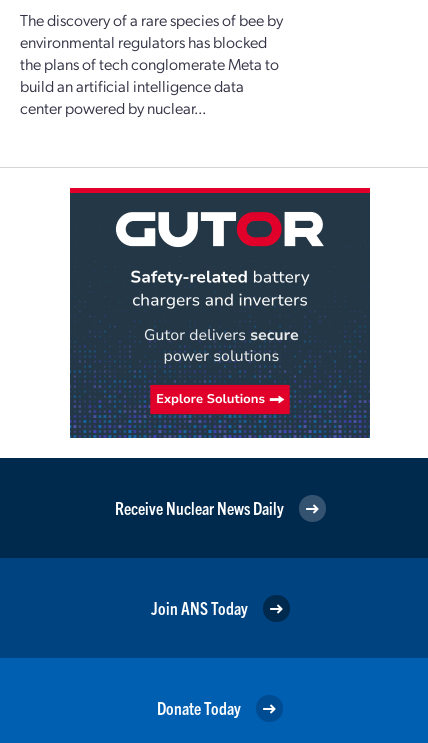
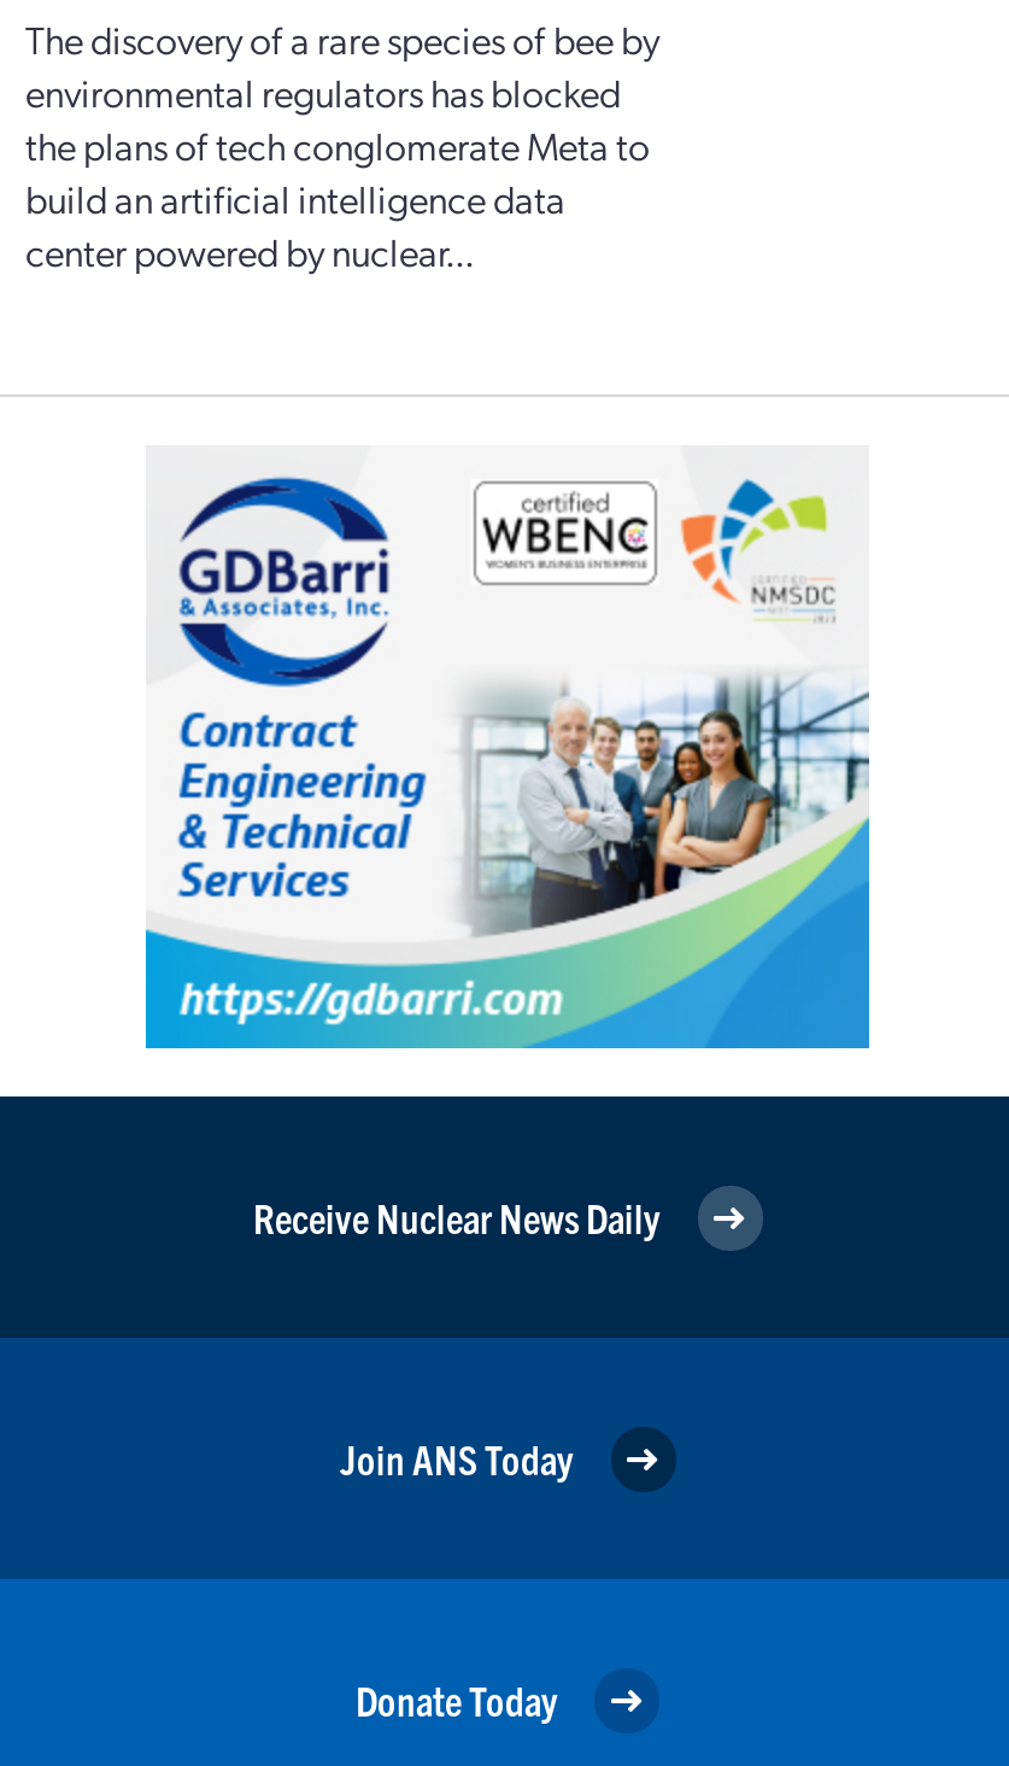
[69,187,371,439] [image] -> [143,445,872,1051] [image]

